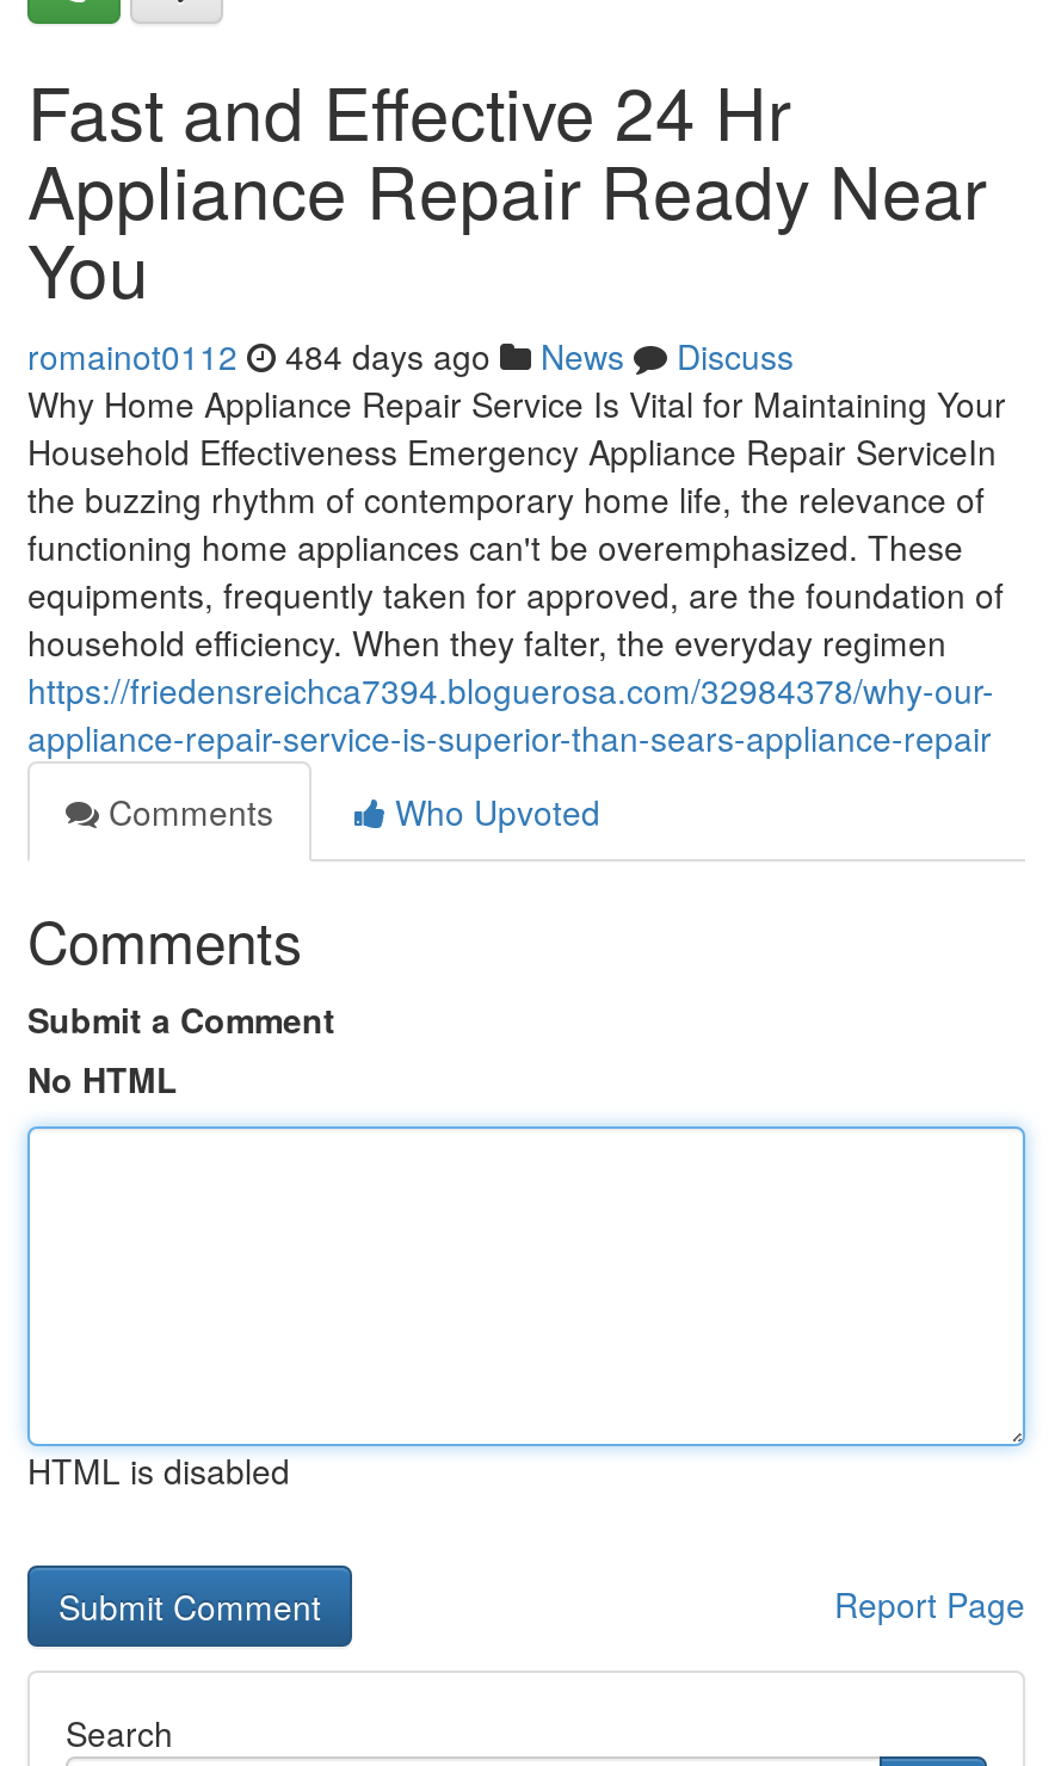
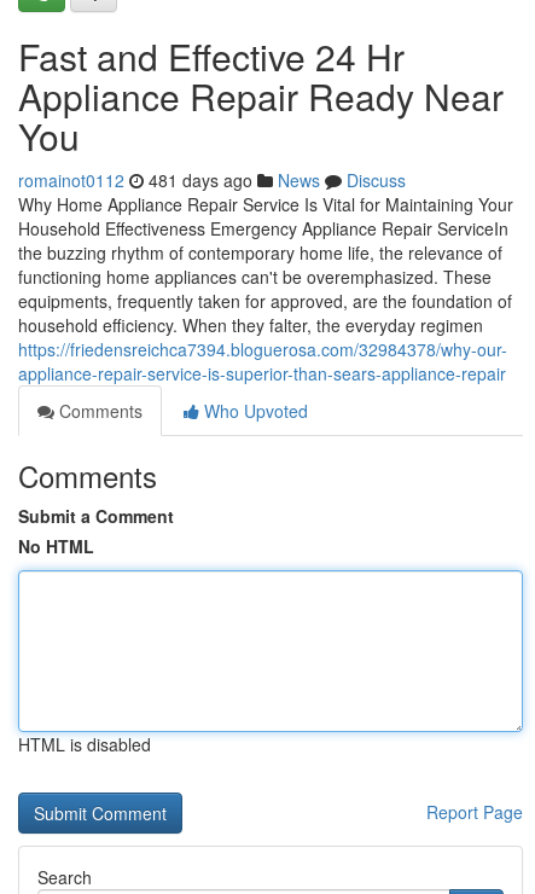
[27,332,794,379] romainot0112 484 days ago News Discuss -> [18,168,406,192] romainot0112 481 days ago News Discuss

